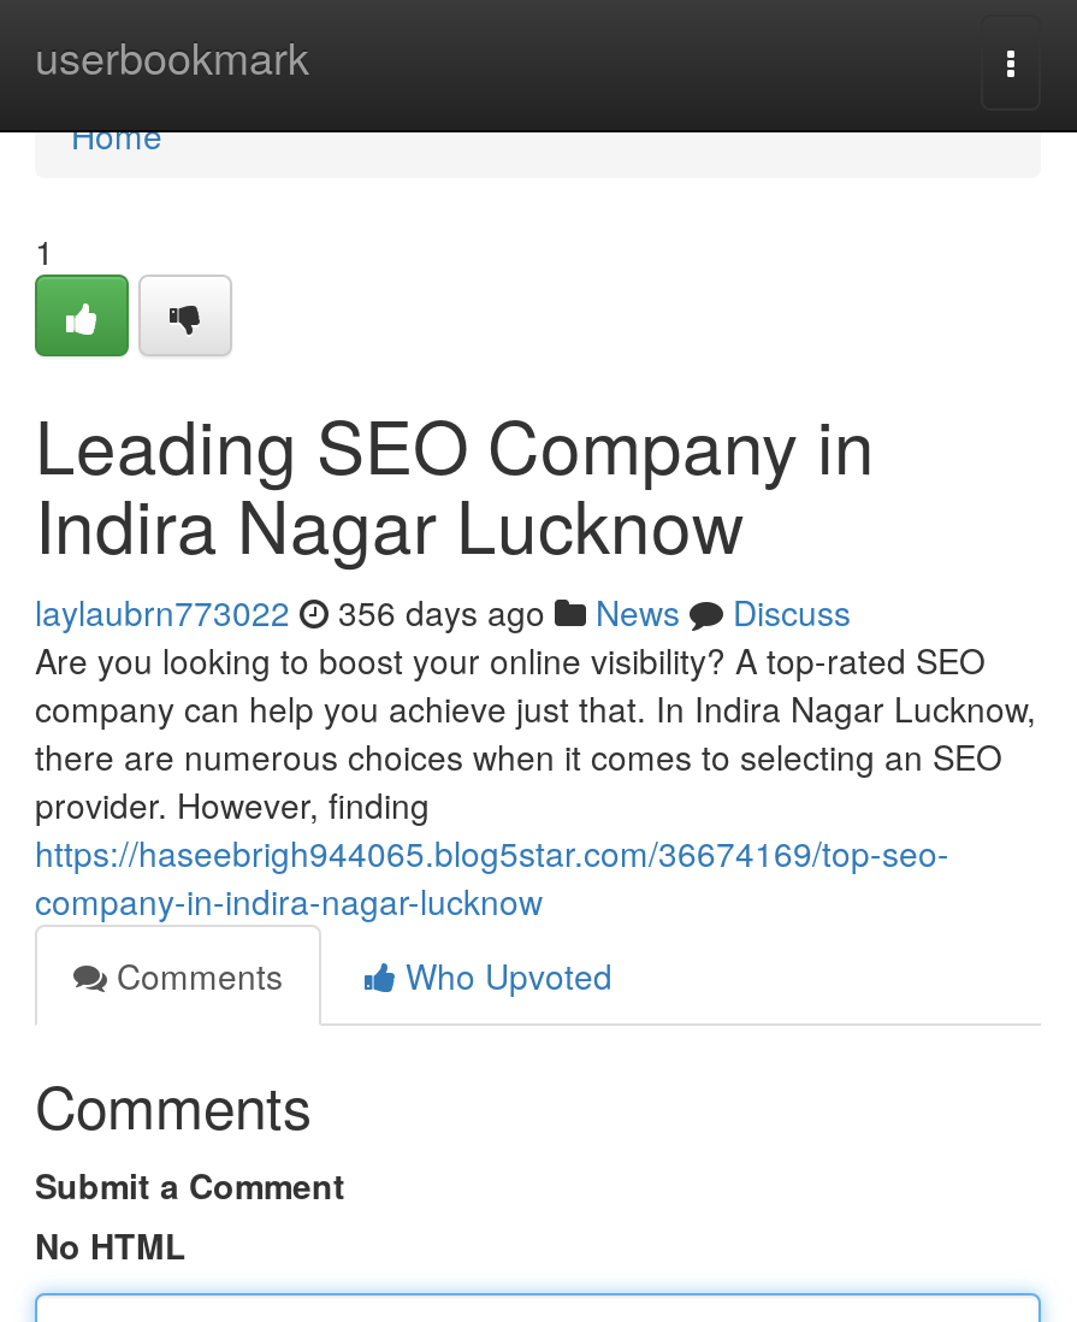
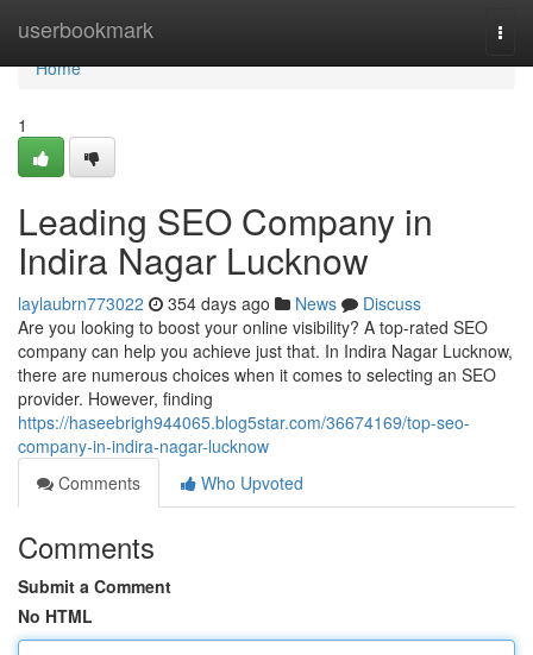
[35,588,851,636] laylaubrn773022 356 days ago News Discuss -> [18,291,421,315] laylaubrn773022 354 days ago News Discuss

